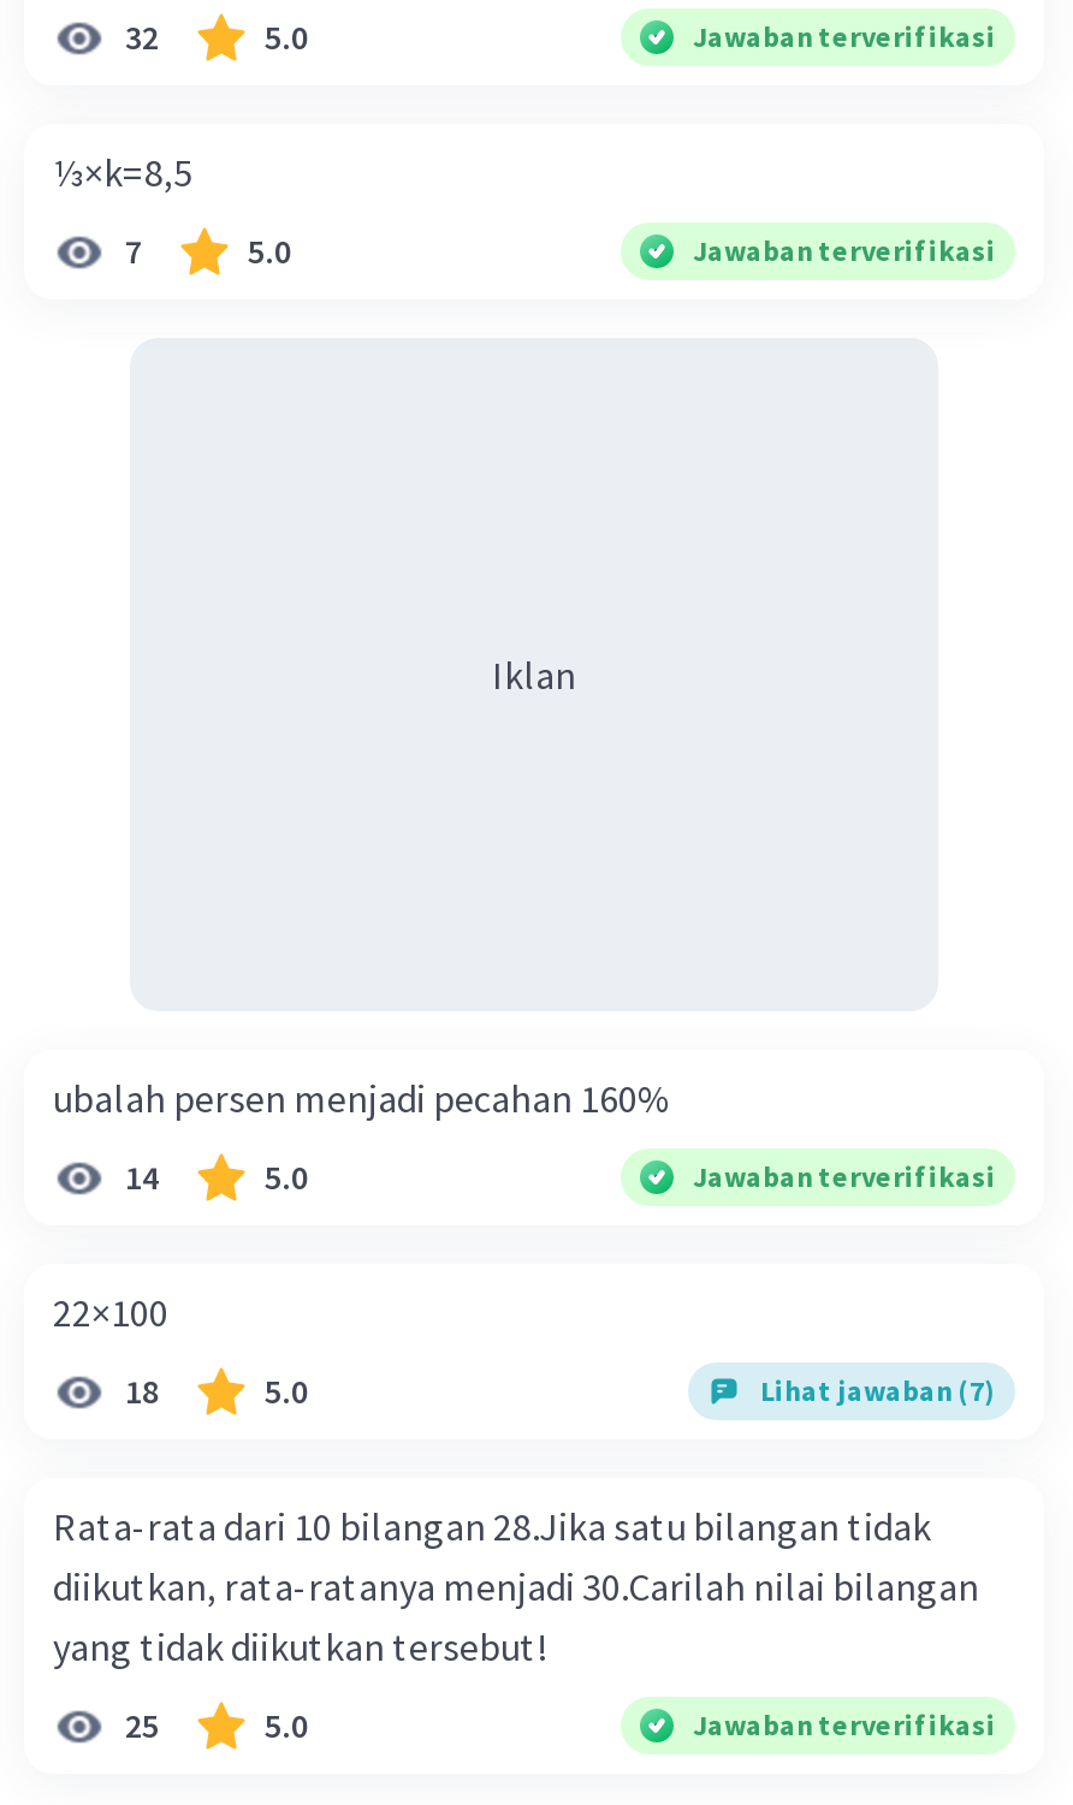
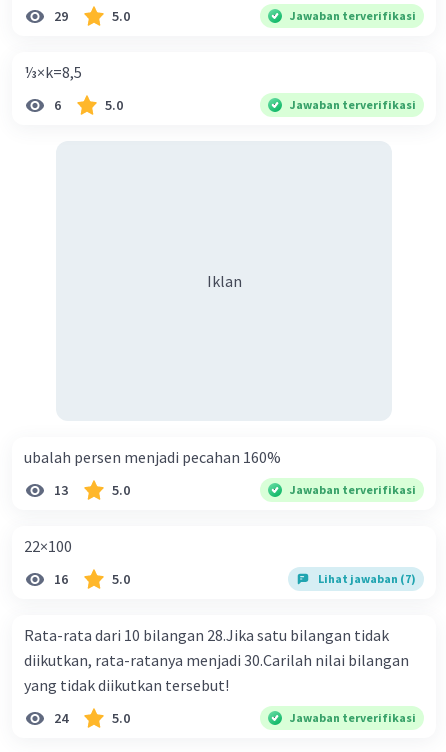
[125,16,159,59] 32 -> [54,7,68,25] 29
[125,230,142,273] 7 -> [54,96,61,114] 6
[125,1156,159,1199] 14 -> [54,481,68,499] 13
[125,1370,159,1413] 18 -> [54,570,68,588] 16
[125,1704,159,1748] 25 -> [54,709,68,727] 24

